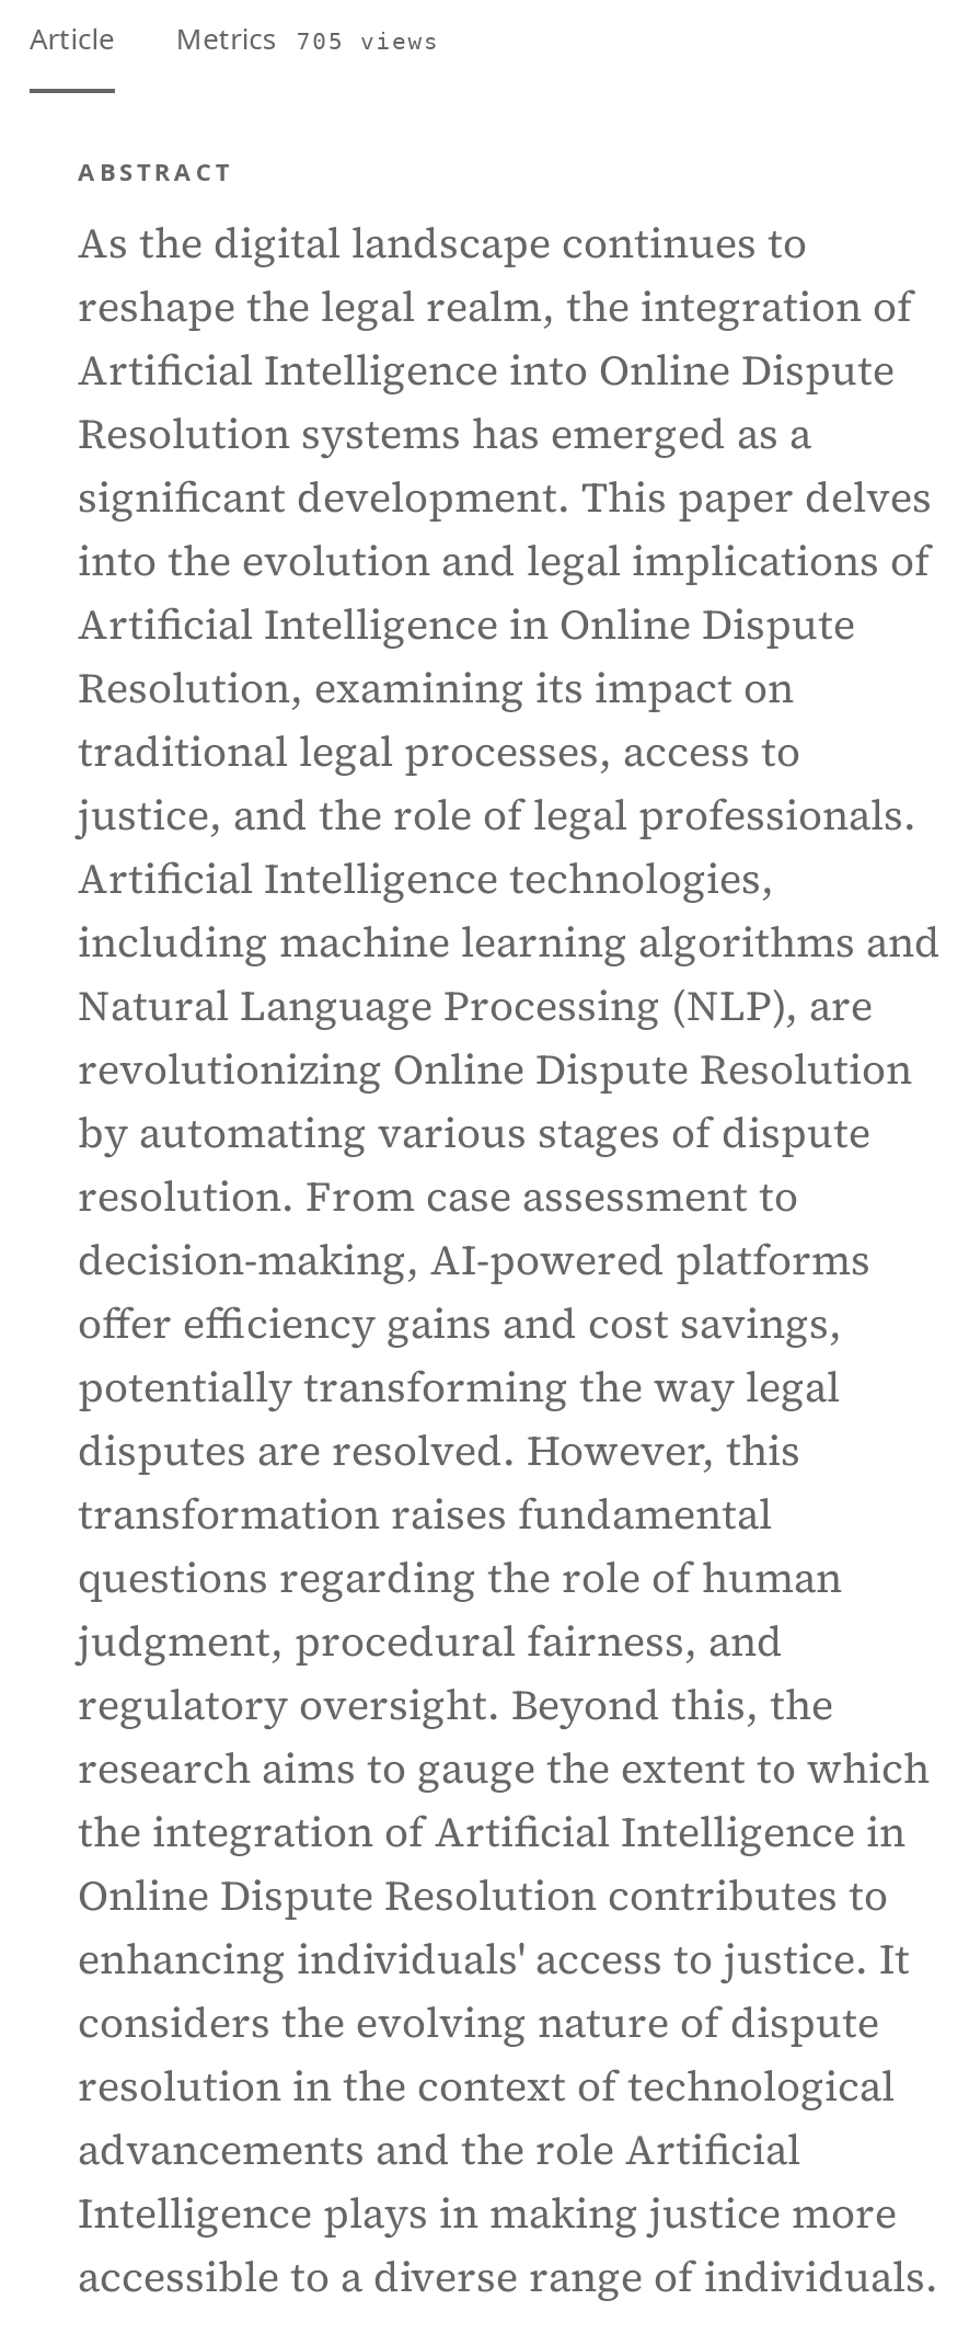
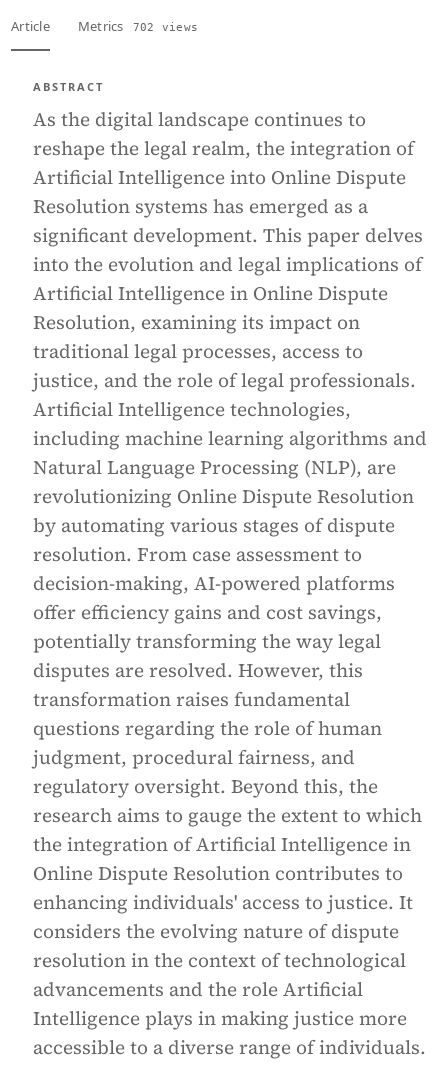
[176,19,439,58] Metrics 705 views -> [78,17,198,35] Metrics 702 views

